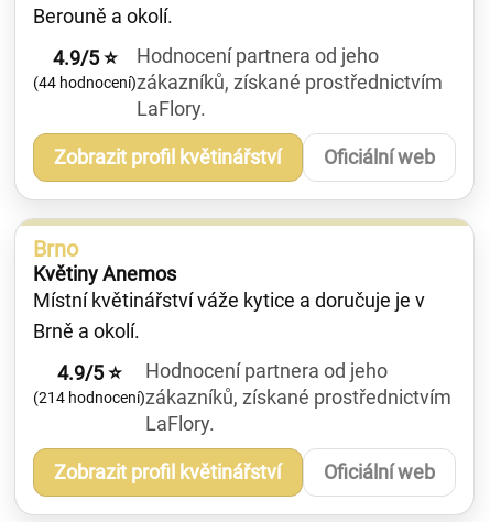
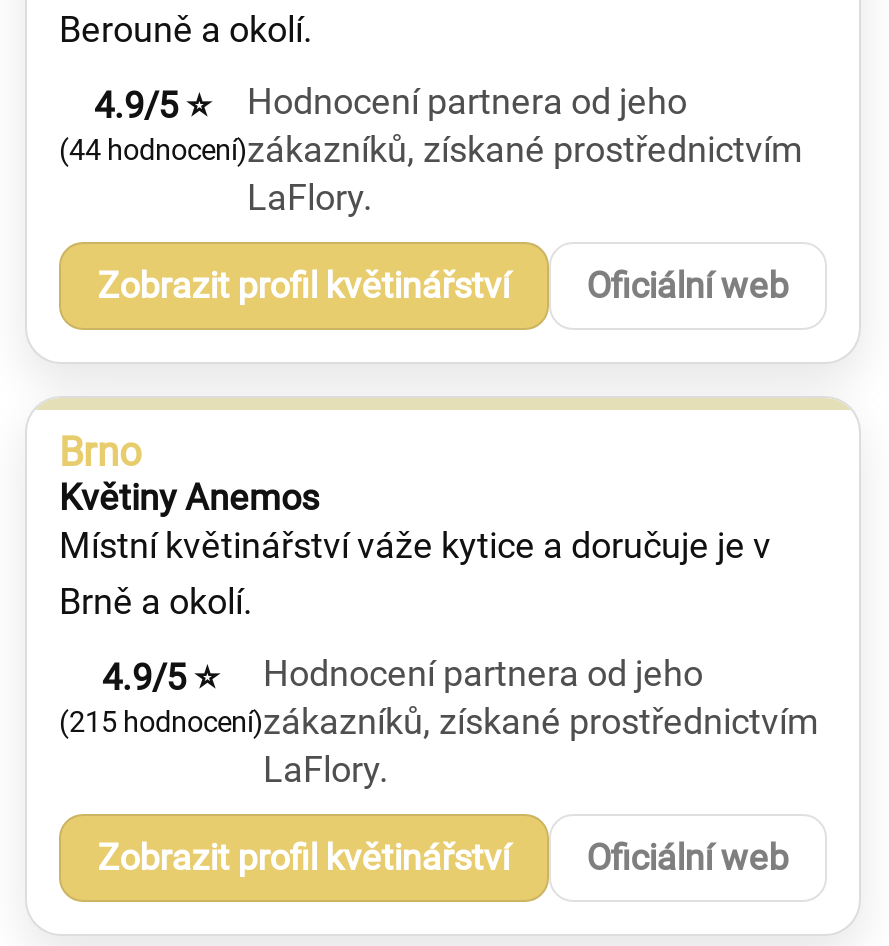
[33,385,451,409] (214 hodnocení) zákazníků, získané prostřednictvím -> [59,700,819,742] (215 hodnocení) zákazníků, získané prostřednictvím

